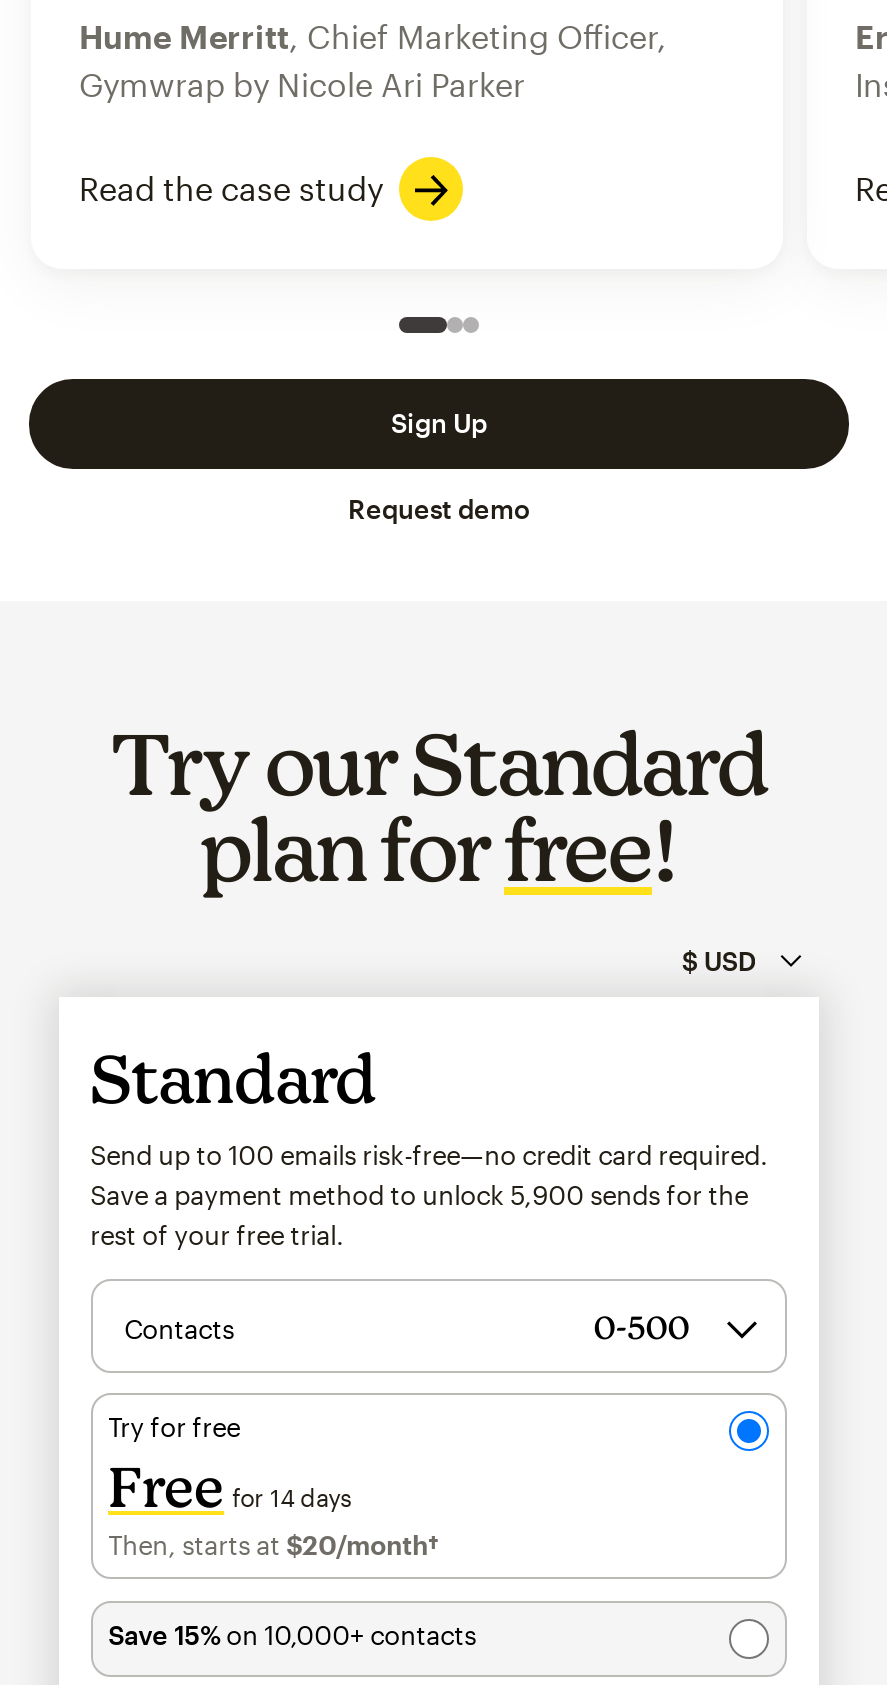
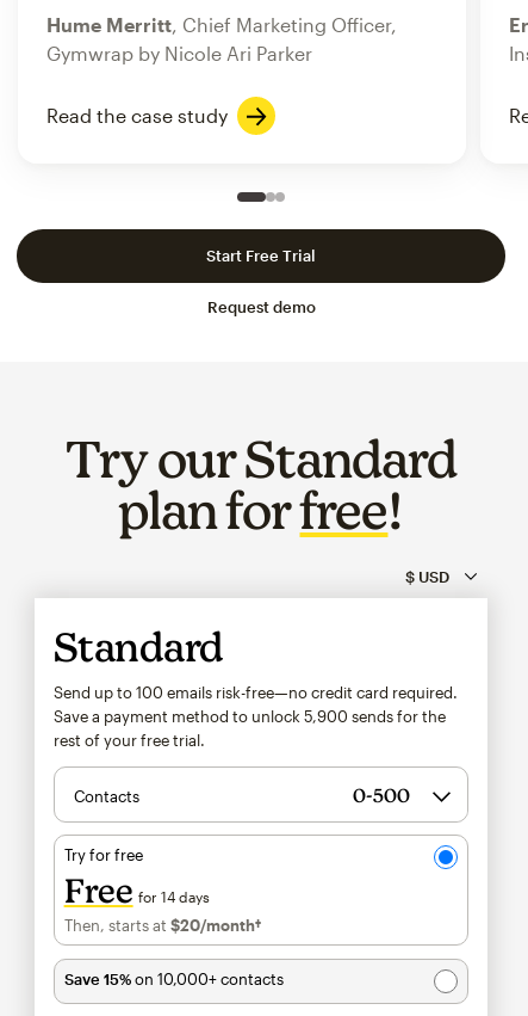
[391,408,487,440] Sign Up -> [206,246,316,265] Start Free Trial

